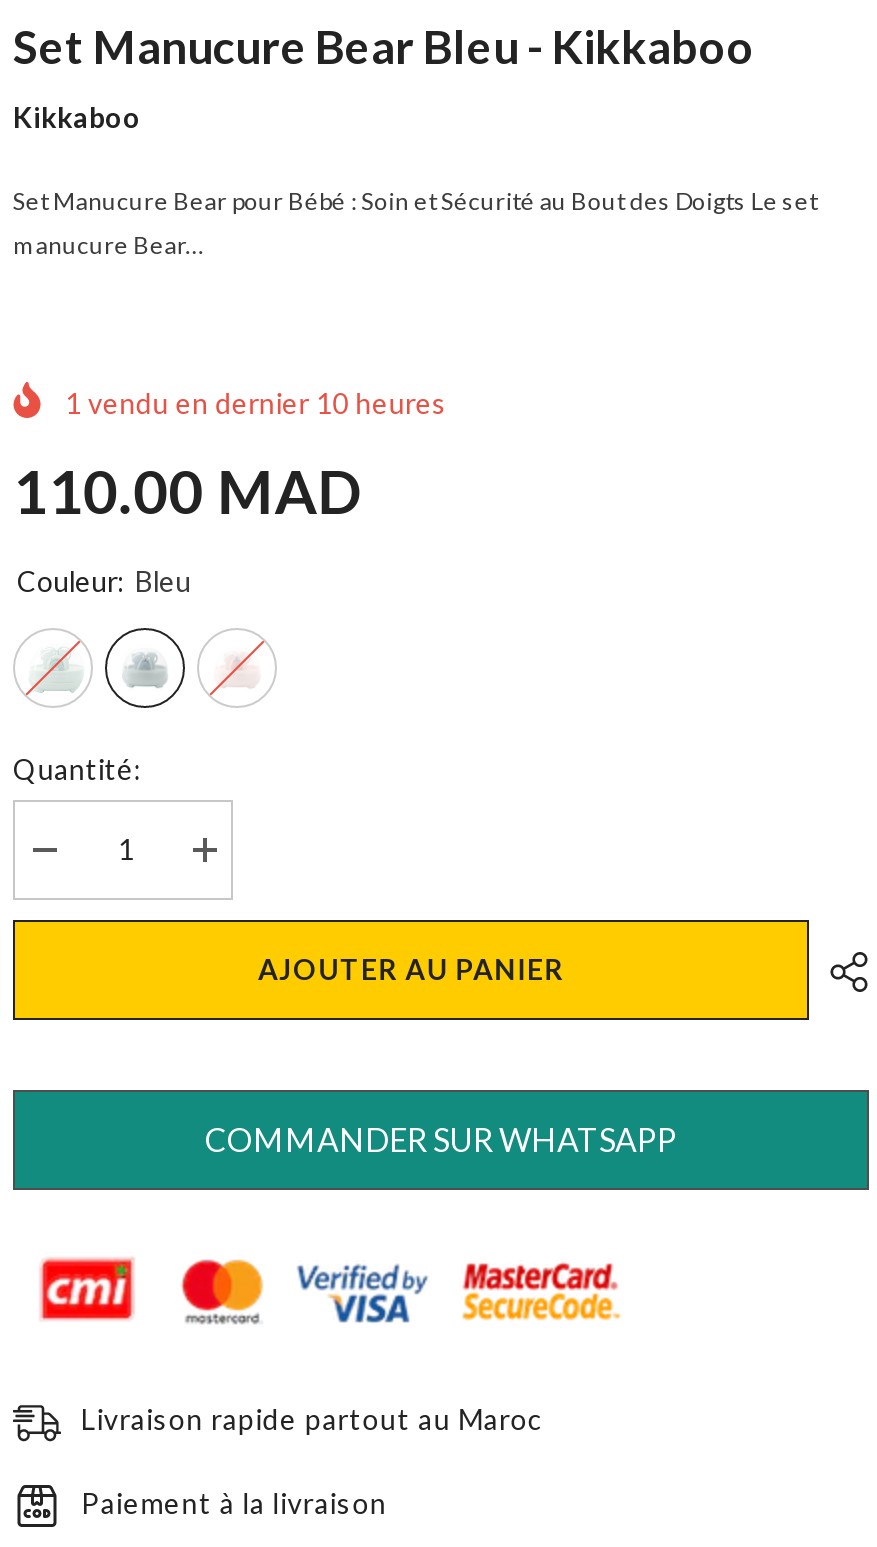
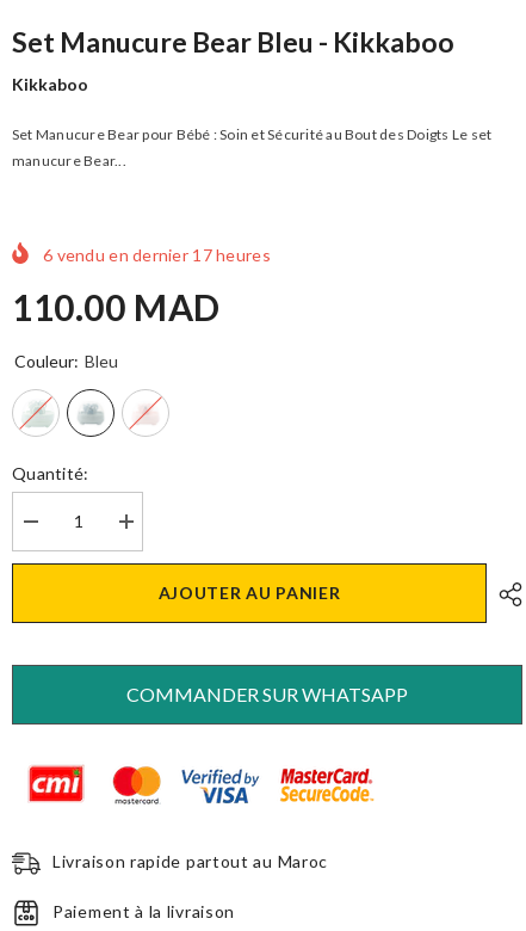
[65,385,447,419] 1 vendu en dernier 10 heures -> [43,244,271,264] 6 vendu en dernier 17 heures

